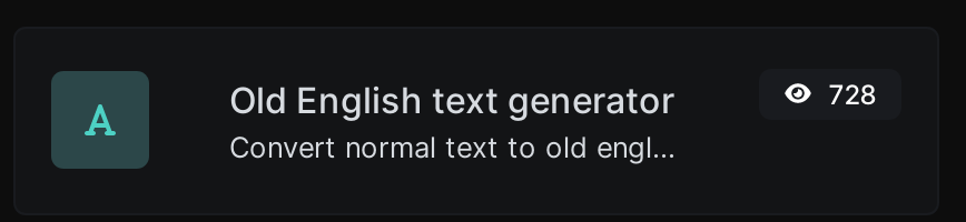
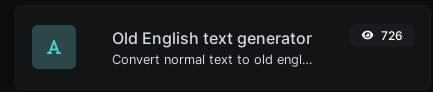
[822,77,877,110] 728 -> [378,28,403,43] 726

